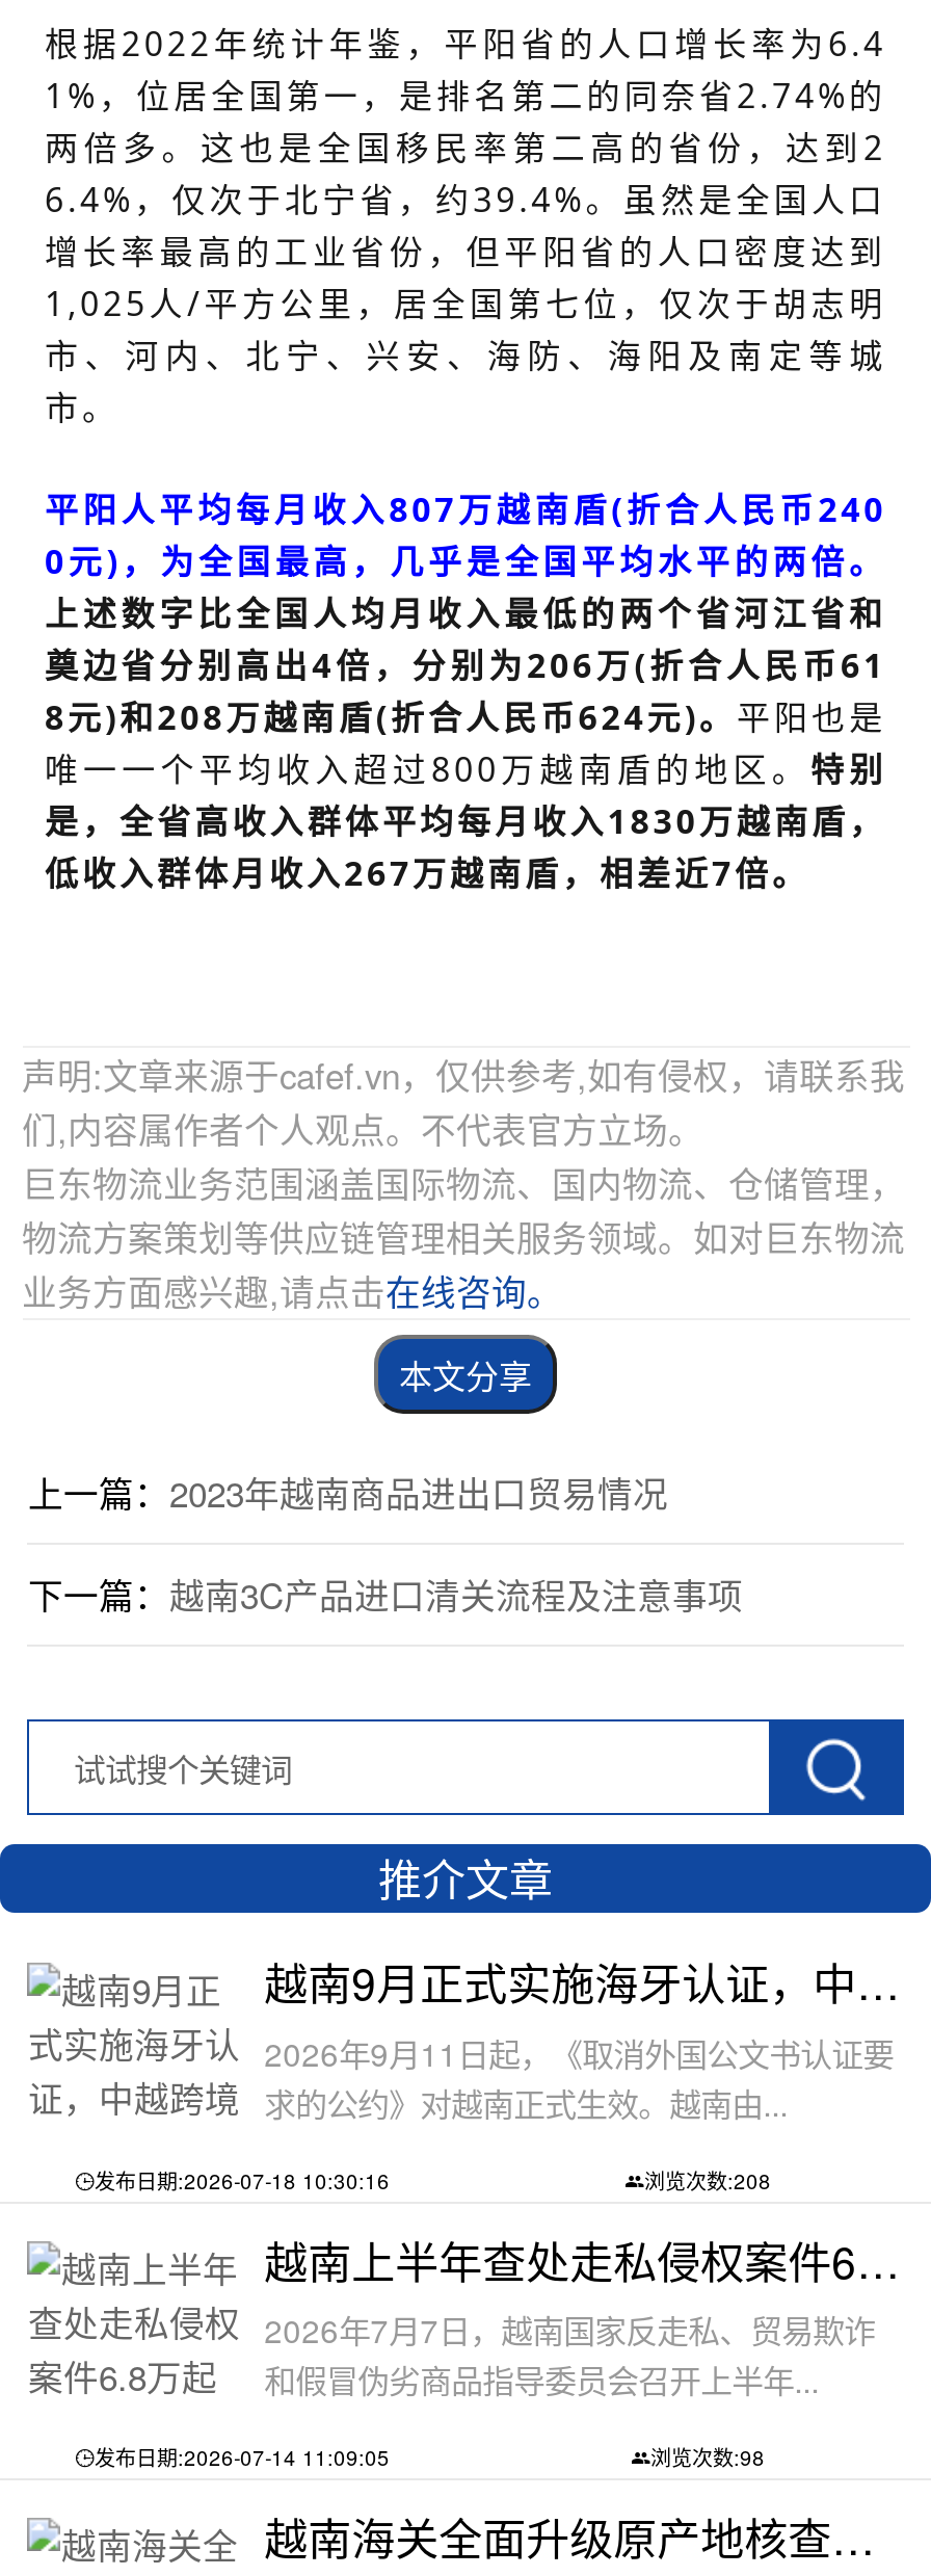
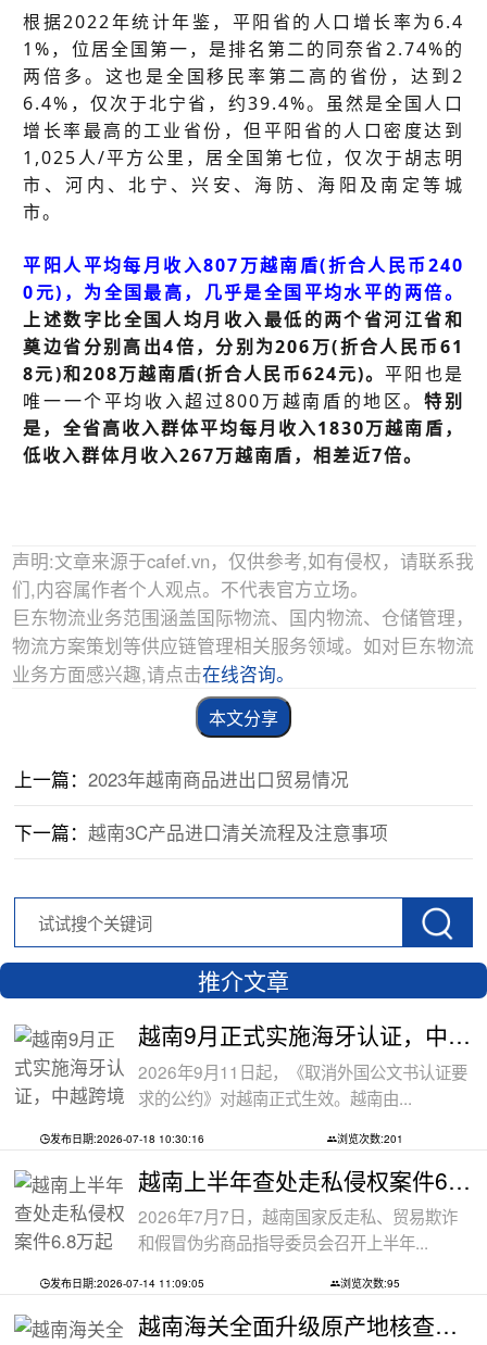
[644,2166,771,2195] 浏览次数:208 -> [337,1131,403,1146] 浏览次数:201
[650,2443,765,2472] 浏览次数:98 -> [340,1275,400,1290] 浏览次数:95

